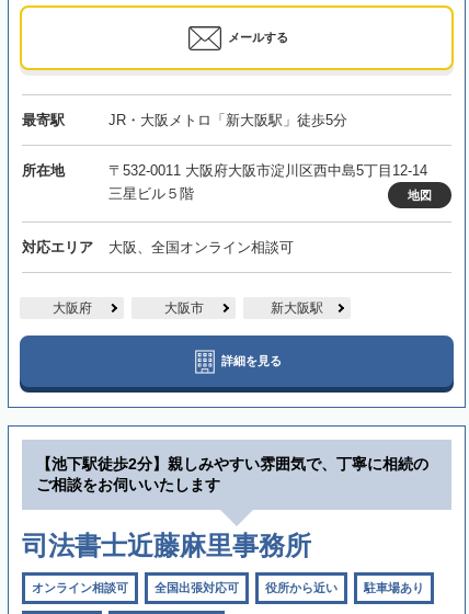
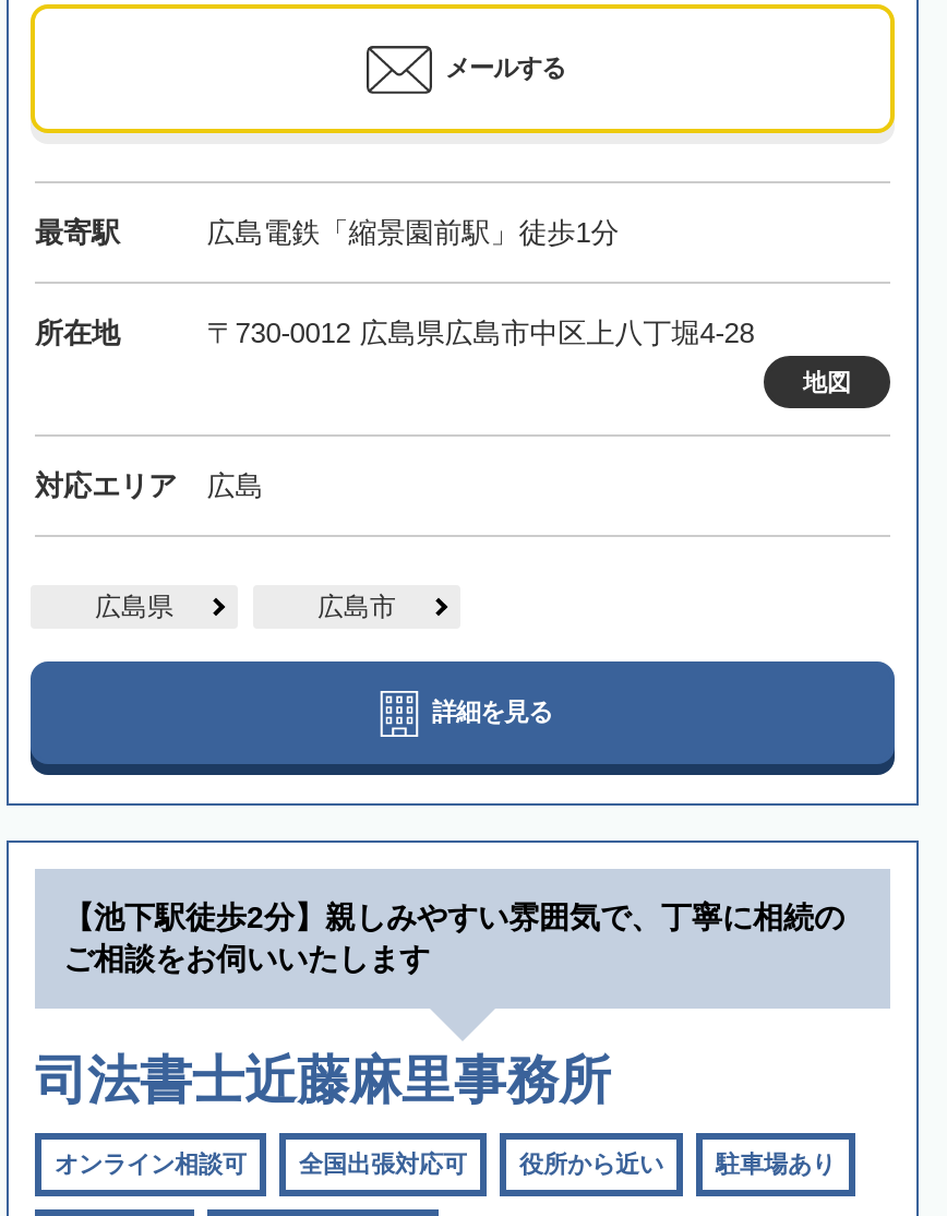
[108,112,347,128] JR・大阪メトロ「新大阪駅」徒歩5分 -> [207,216,619,249] 広島電鉄「縮景園前駅」徒歩1分
[108,162,441,202] 〒532-0011 大阪府大阪市淀川区西中島5丁目12-14 | 三星ビル５階 -> [207,317,754,349] 〒730-0012 広島県広島市中区上八丁堀4-28
[108,239,293,255] 大阪、全国オンライン相談可 -> [207,469,263,502] 広島
[52,300,323,316] 大阪府 | 大阪市 | 新大阪駅 -> [95,592,396,622] 広島県 | 広島市

